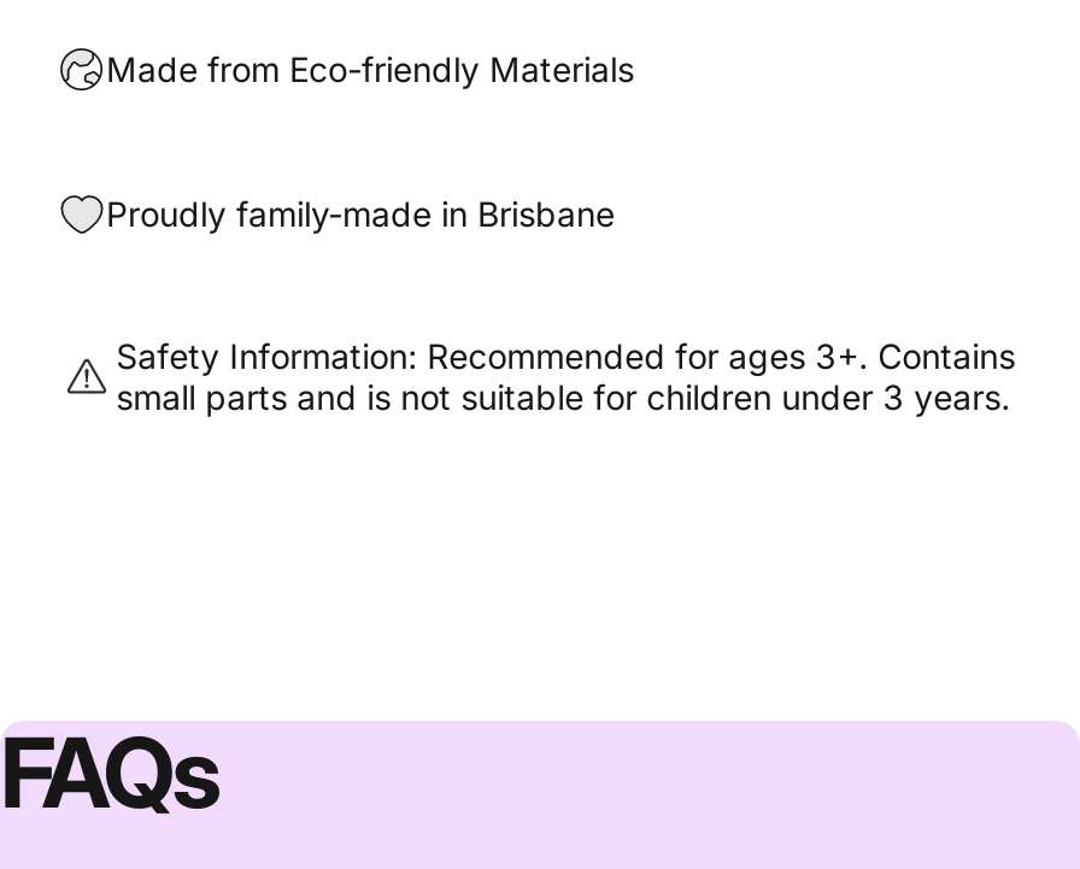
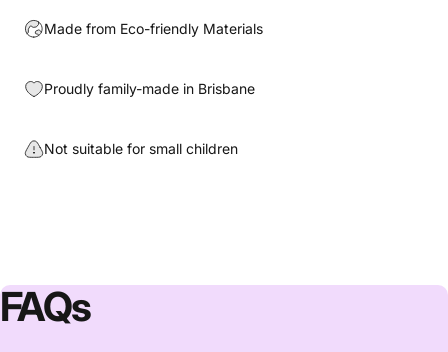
[116,334,1015,416] Safety Information: Recommended for ages 3+. Contains | small parts and is not suitable for children under 3 years. -> [44,140,238,157] Not suitable for small children

